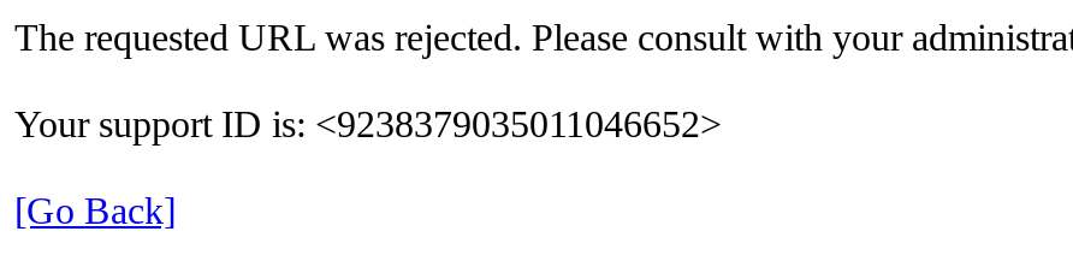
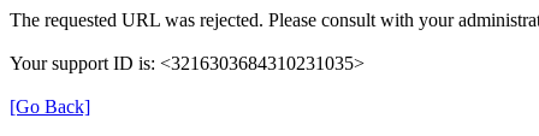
[14,103,722,144] Your support ID is: <9238379035011046652> -> [10,53,365,73] Your support ID is: <3216303684310231035>

